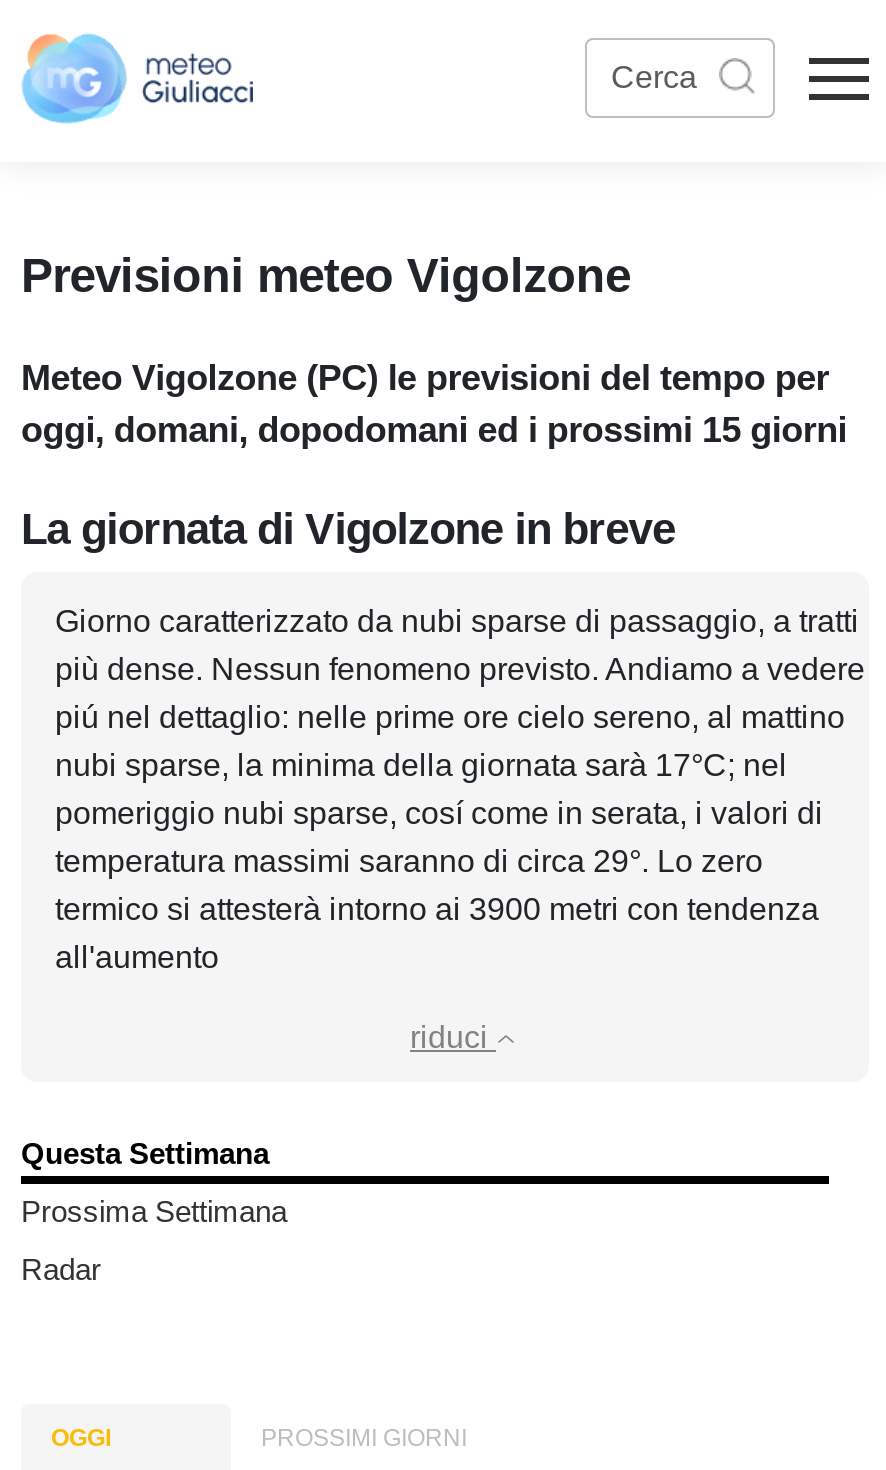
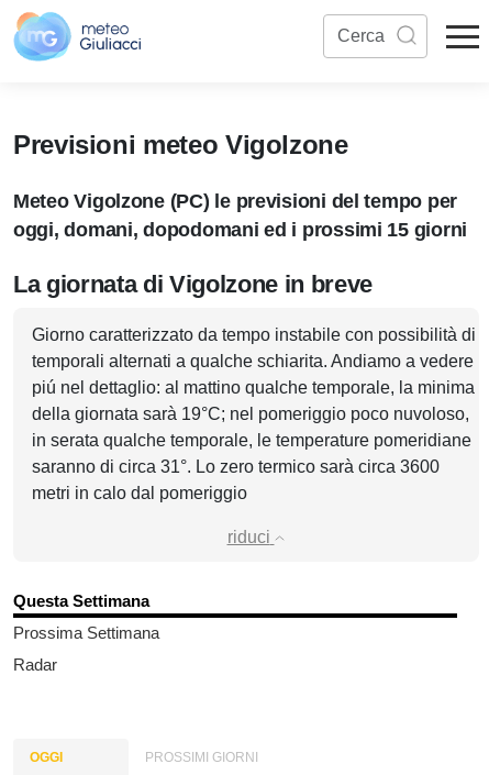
[55,604,865,974] Giorno caratterizzato da nubi sparse di passaggio, a tratti | più dense. Nessun fenomeno previsto. Andiamo a vedere | piú nel dettaglio: nelle prime ore cielo sereno, al mattino | nubi sparse, la minima della giornata sarà 17°C; nel | pomeriggio nubi sparse, cosí come in serata, i valori di | temperatura massimi saranno di circa 29°. Lo zero | termico si attesterà intorno ai 3900 metri con tendenza | all'aumento -> [32,325,476,502] Giorno caratterizzato da tempo instabile con possibilità di | temporali alternati a qualche schiarita. Andiamo a vedere | piú nel dettaglio: al mattino qualche temporale, la minima | della giornata sarà 19°C; nel pomeriggio poco nuvoloso, | in serata qualche temporale, le temperature pomeridiane | saranno di circa 31°. Lo zero termico sarà circa 3600 | metri in calo dal pomeriggio

